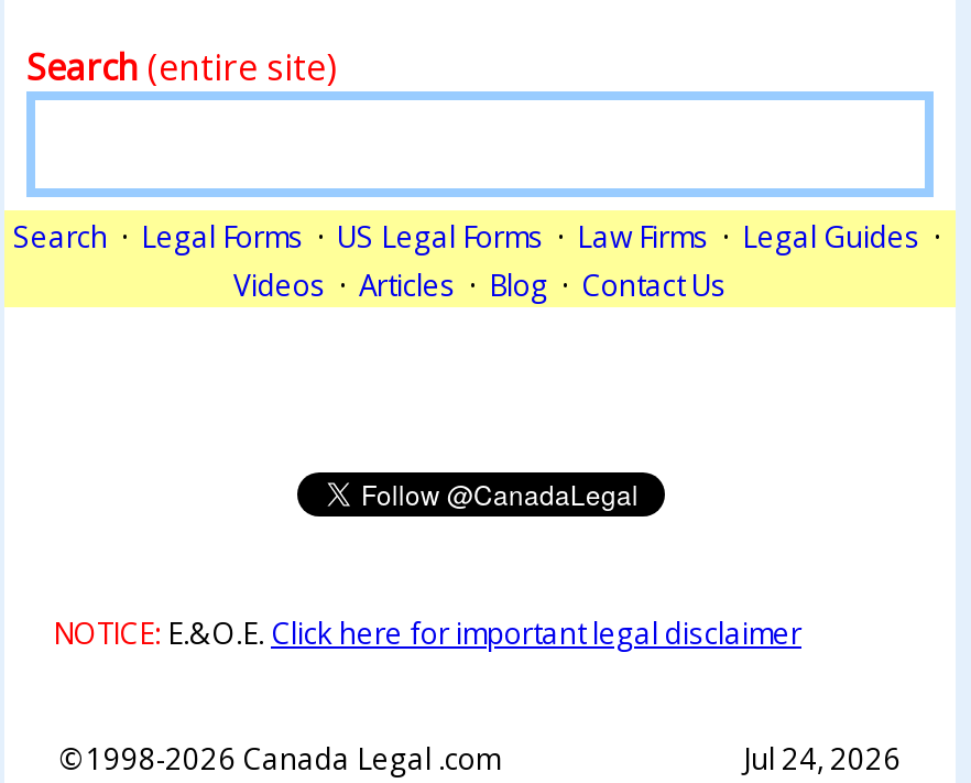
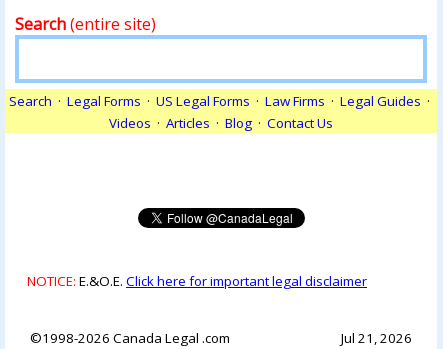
[744,739,901,779] Jul 24, 2026 -> [341,329,412,347] Jul 21, 2026

